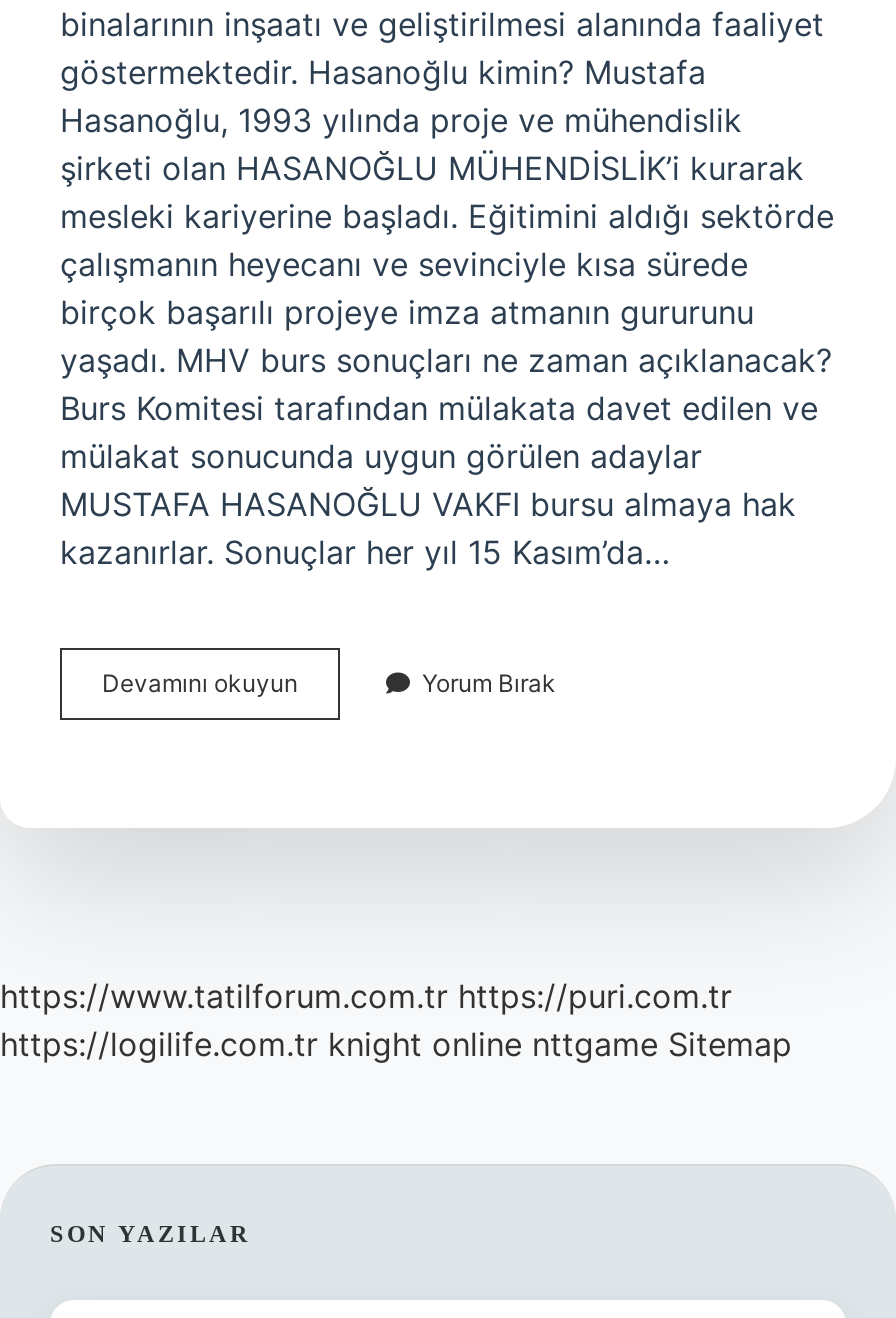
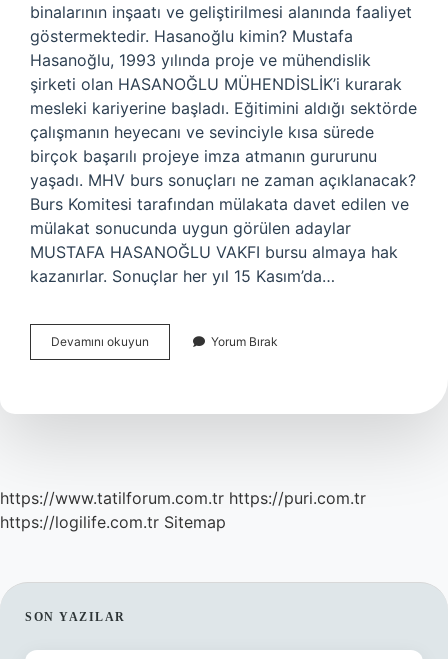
[0,1024,792,1064] https://logilife.com.tr knight online nttgame Sitemap -> [0,512,226,532] https://logilife.com.tr Sitemap

